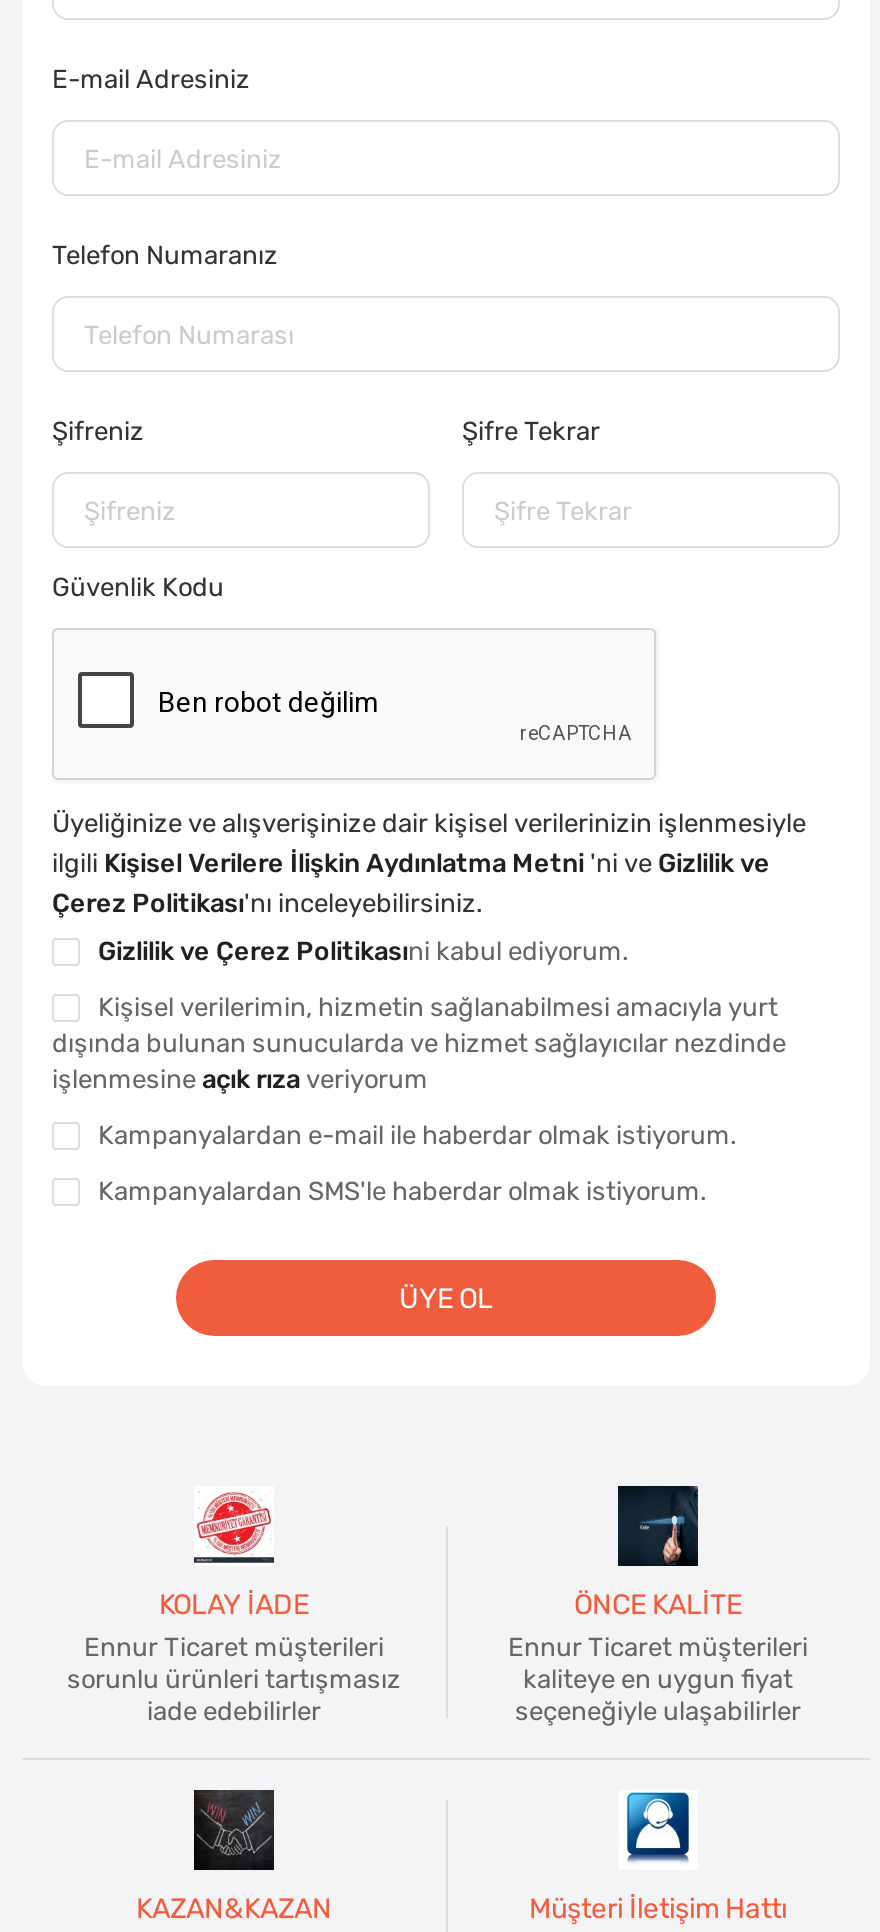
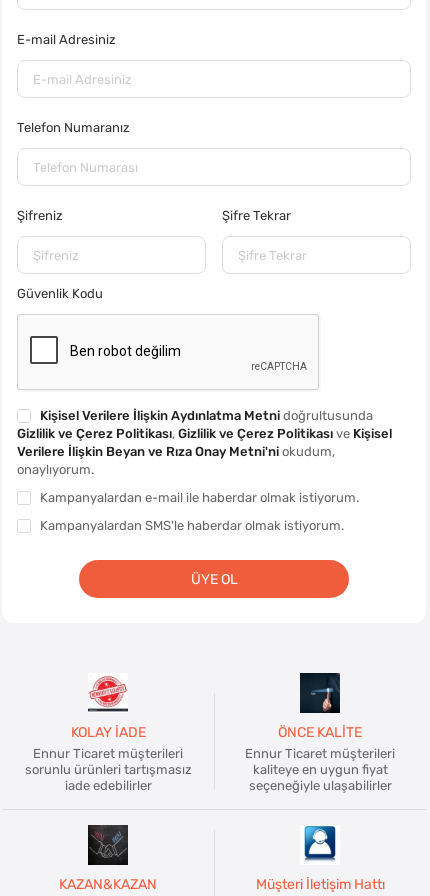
[52,808,806,1094] Üyeliğinize ve alışverişinize dair kişisel verilerinizin işlenmesiyle | ilgili Kişisel Verilere İlişkin Aydınlatma Metni 'ni ve Gizlilik ve | Çerez Politikası'nı inceleyebilirsiniz. | Gizlilik ve Çerez Politikasıni kabul ediyorum. | Kişisel verilerimin, hizmetin sağlanabilmesi amacıyla yurt | dışında bulunan sunucularda ve hizmet sağlayıcılar nezdinde | işlenmesine açık rıza veriyorum -> [17,408,392,477] Kişisel Verilere İlişkin Aydınlatma Metni doğrultusunda | Gizlilik ve Çerez Politikası, Gizlilik ve Çerez Politikası ve Kişisel | Verilere İlişkin Beyan ve Rıza Onay Metni'ni okudum, | onaylıyorum.

